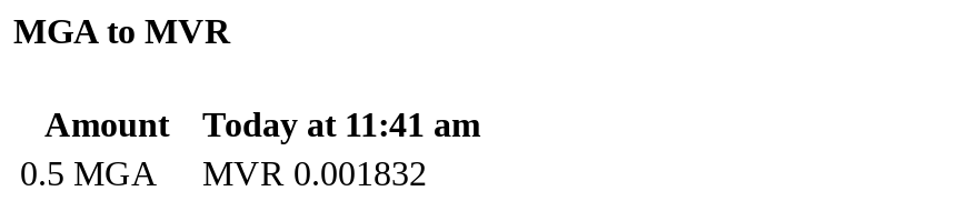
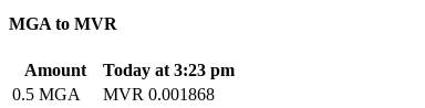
[44,106,480,144] Amount Today at 11:41 am -> [24,61,235,80] Amount Today at 3:23 pm
[20,155,427,193] 0.5 MGA MVR 0.001832 -> [12,85,215,104] 0.5 MGA MVR 0.001868

